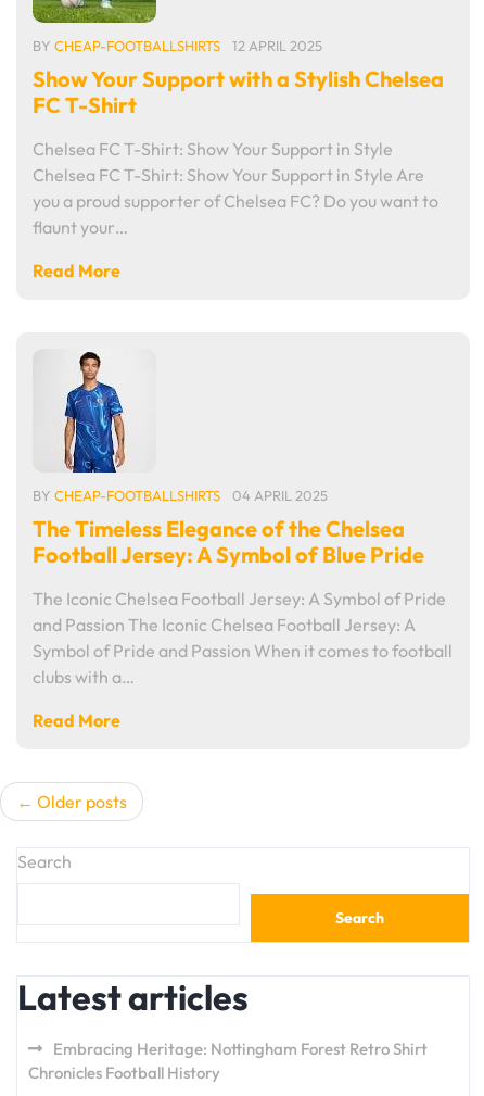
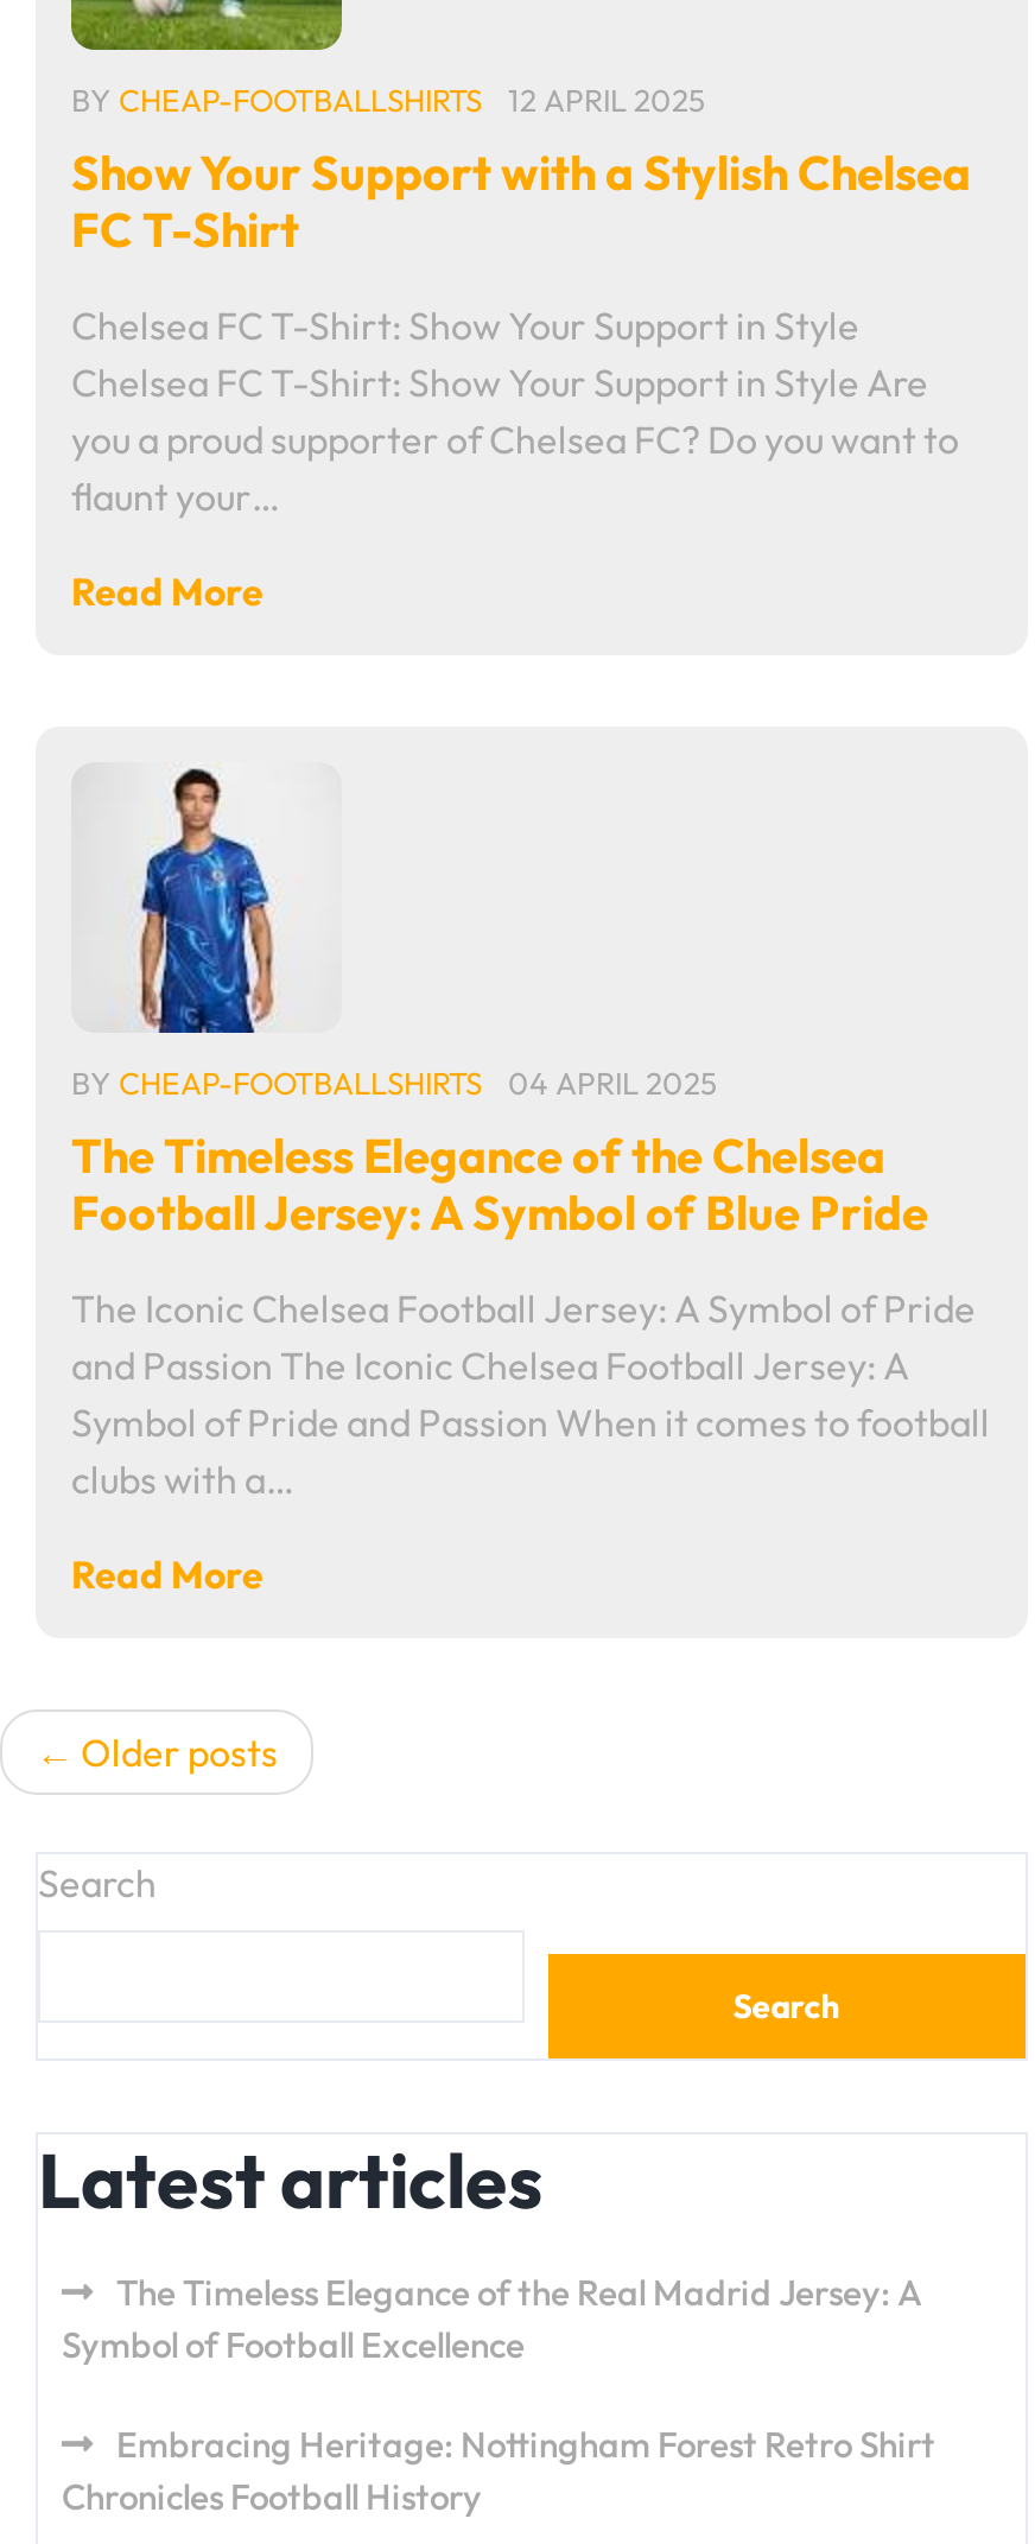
none -> [62,2269,923,2366] The Timeless Elegance of the Real Madrid Jersey: A | Symbol of Football Excellence

